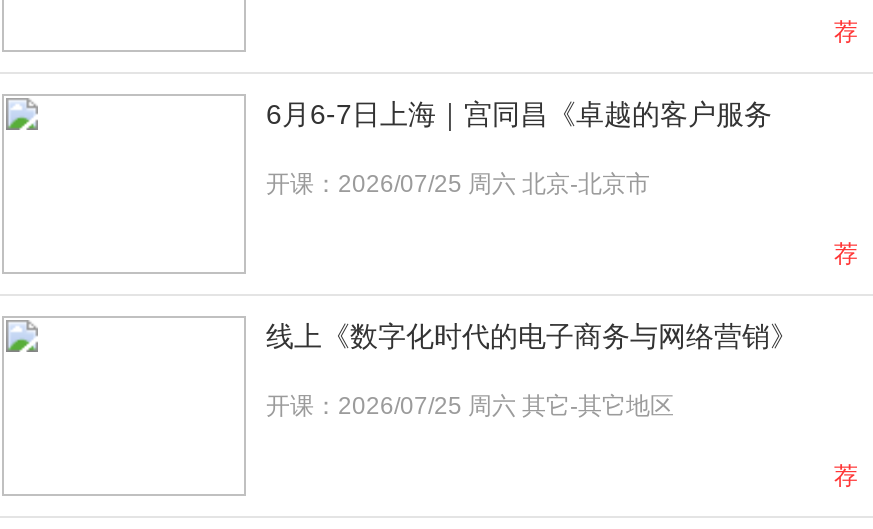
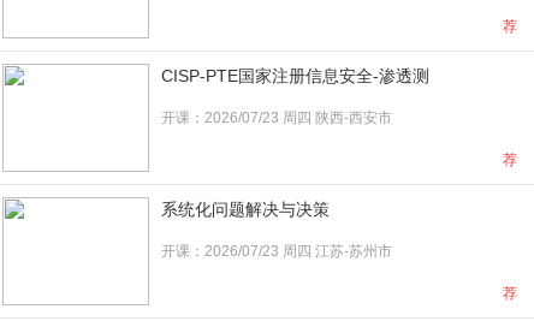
[266,98,772,130] 6月6-7日上海｜宫同昌《卓越的客户服务 -> [161,66,429,85] CISP-PTE国家注册信息安全-渗透测
[266,170,650,198] 开课：2026/07/25 周六 北京-北京市 -> [161,109,392,126] 开课：2026/07/23 周四 陕西-西安市
[266,320,798,352] 线上《数字化时代的电子商务与网络营销》 -> [161,200,330,219] 系统化问题解决与决策
[266,392,674,420] 开课：2026/07/25 周六 其它-其它地区 -> [161,243,392,260] 开课：2026/07/23 周四 江苏-苏州市

